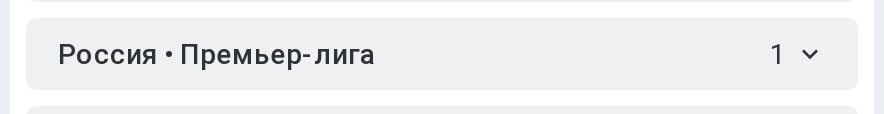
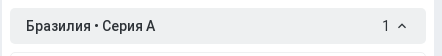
[58,38,376,70] Россия • Премьер-лига -> [26,18,155,34] Бразилия • Серия A

